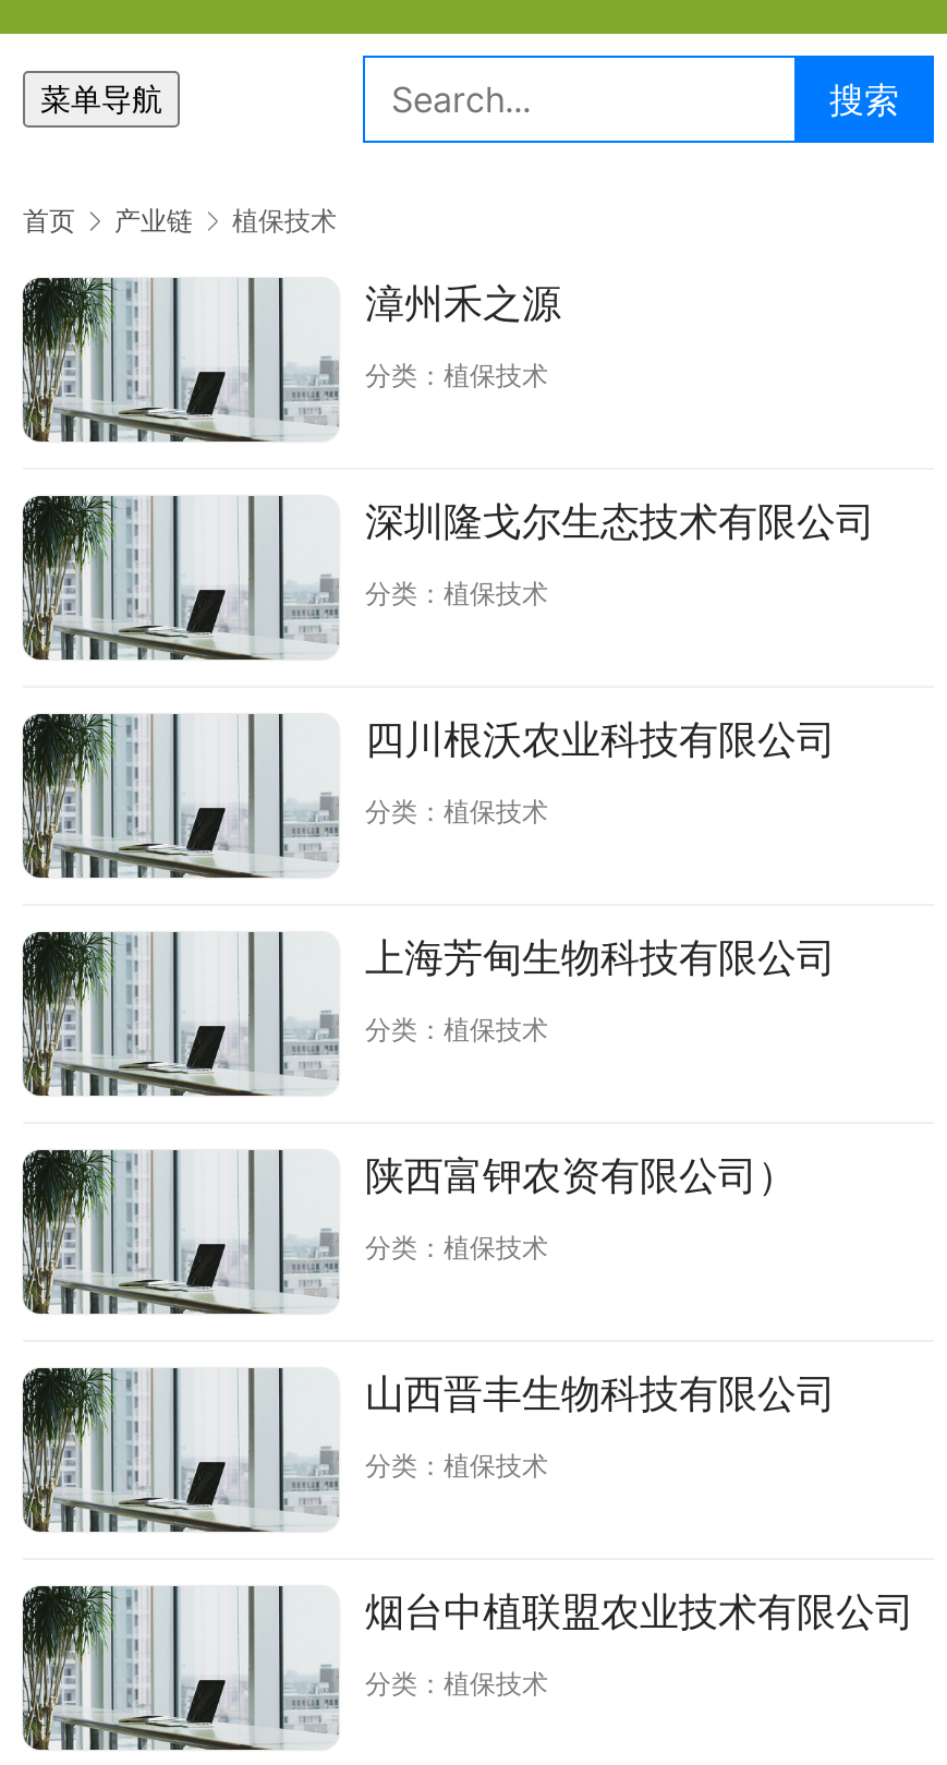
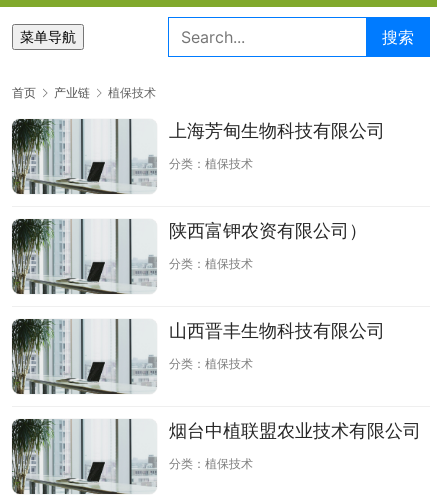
[365,281,875,828] 漳州禾之源 | 分类：植保技术 | 深圳隆戈尔生态技术有限公司 | 分类：植保技术 | 四川根沃农业科技有限公司 | 分类：植保技术 -> none

